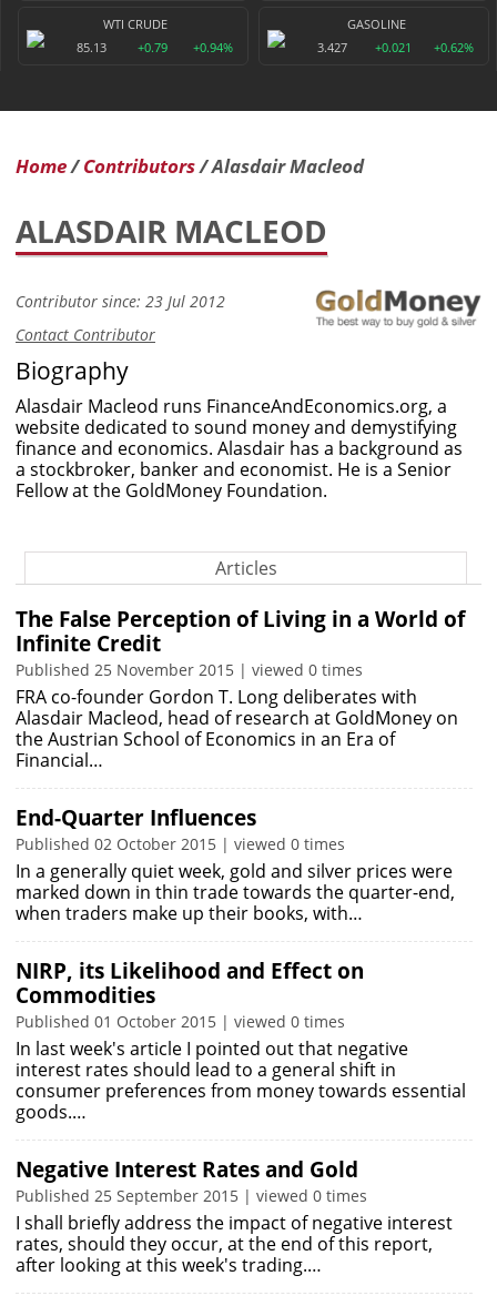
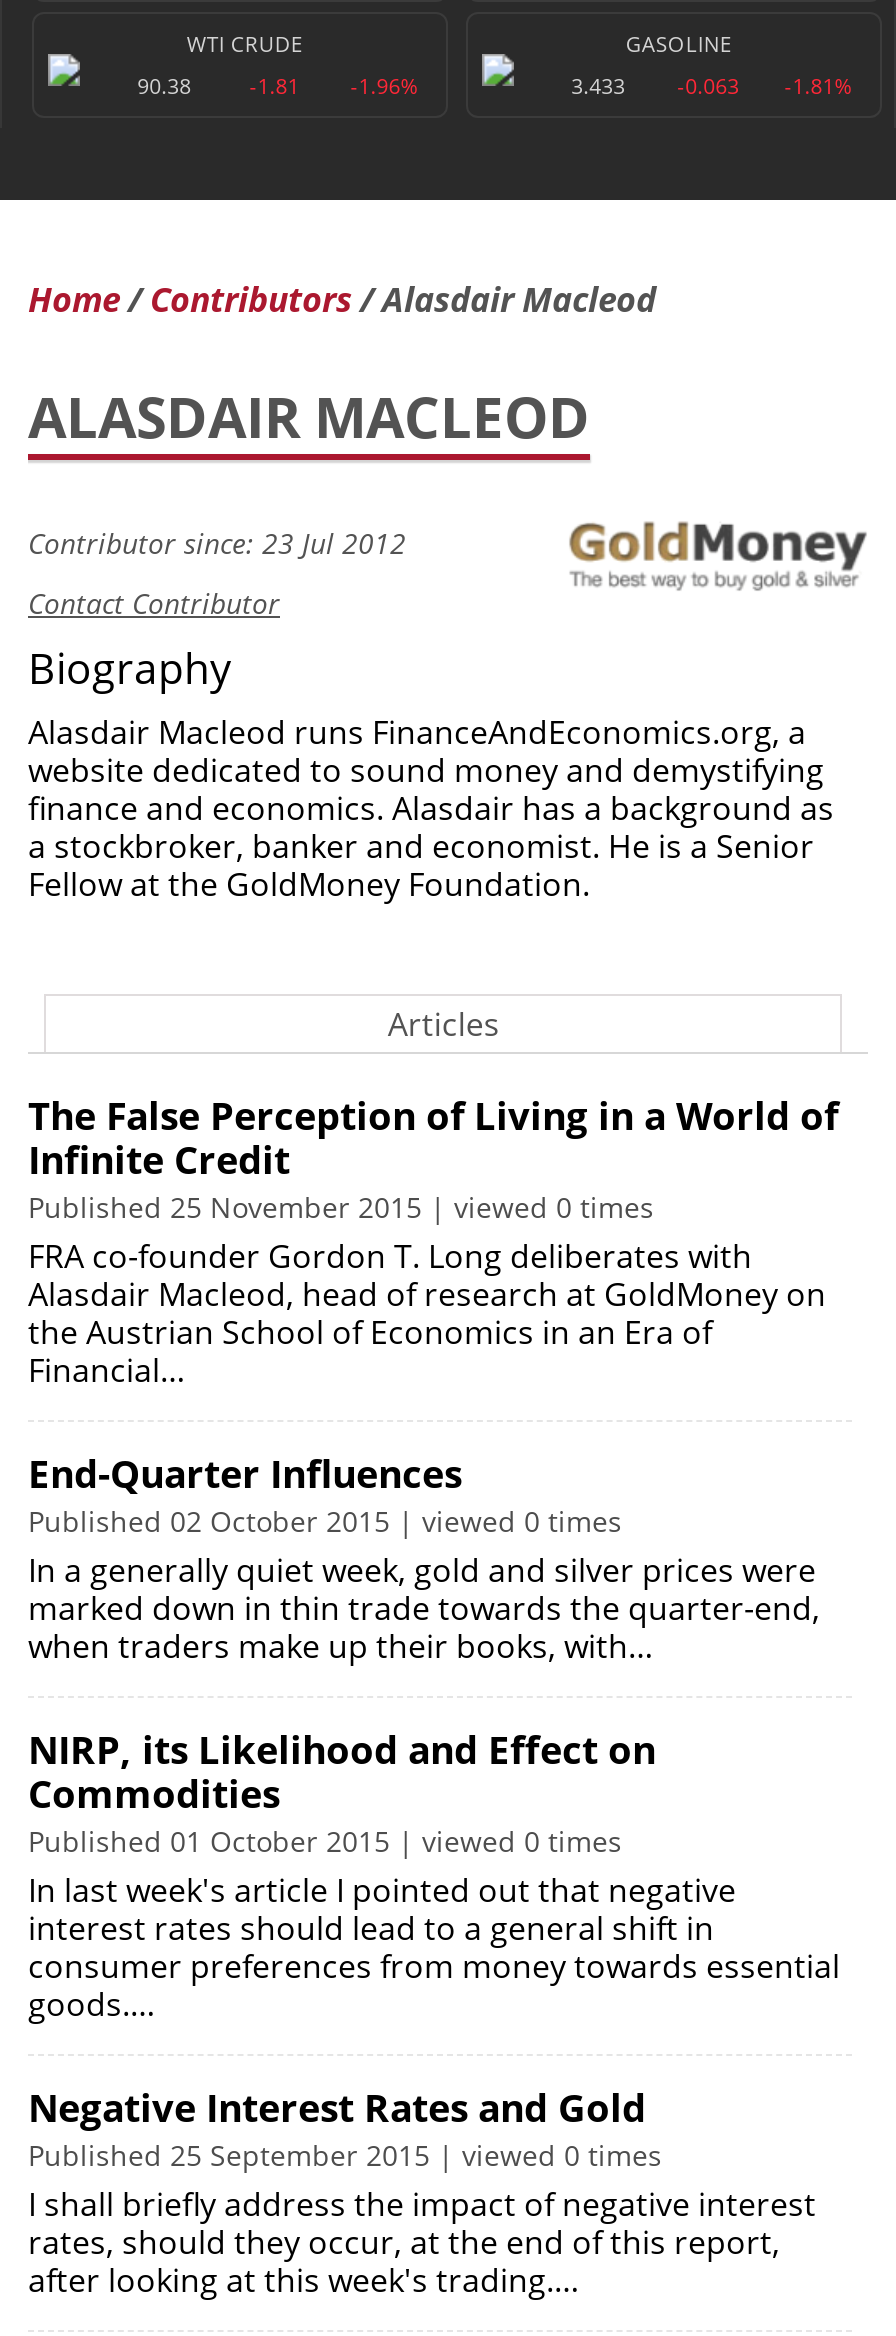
[76,40,106,55] 85.13 -> [137,72,191,100] 90.38
[137,40,167,55] +0.79 -> [249,72,299,100] -1.81
[193,40,233,55] +0.94% -> [350,72,418,100] -1.96%
[317,40,347,55] 3.427 -> [571,72,625,100] 3.433
[375,40,411,55] +0.021 -> [677,72,739,100] -0.063
[434,40,474,55] +0.62% -> [784,72,852,100] -1.81%

